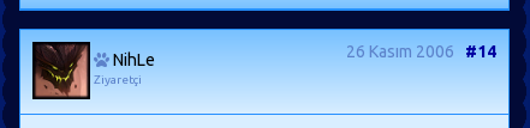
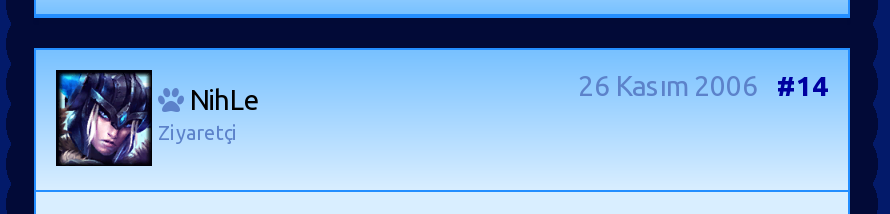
[34,43,90,98] [image] -> [58,74,152,164] [image]

